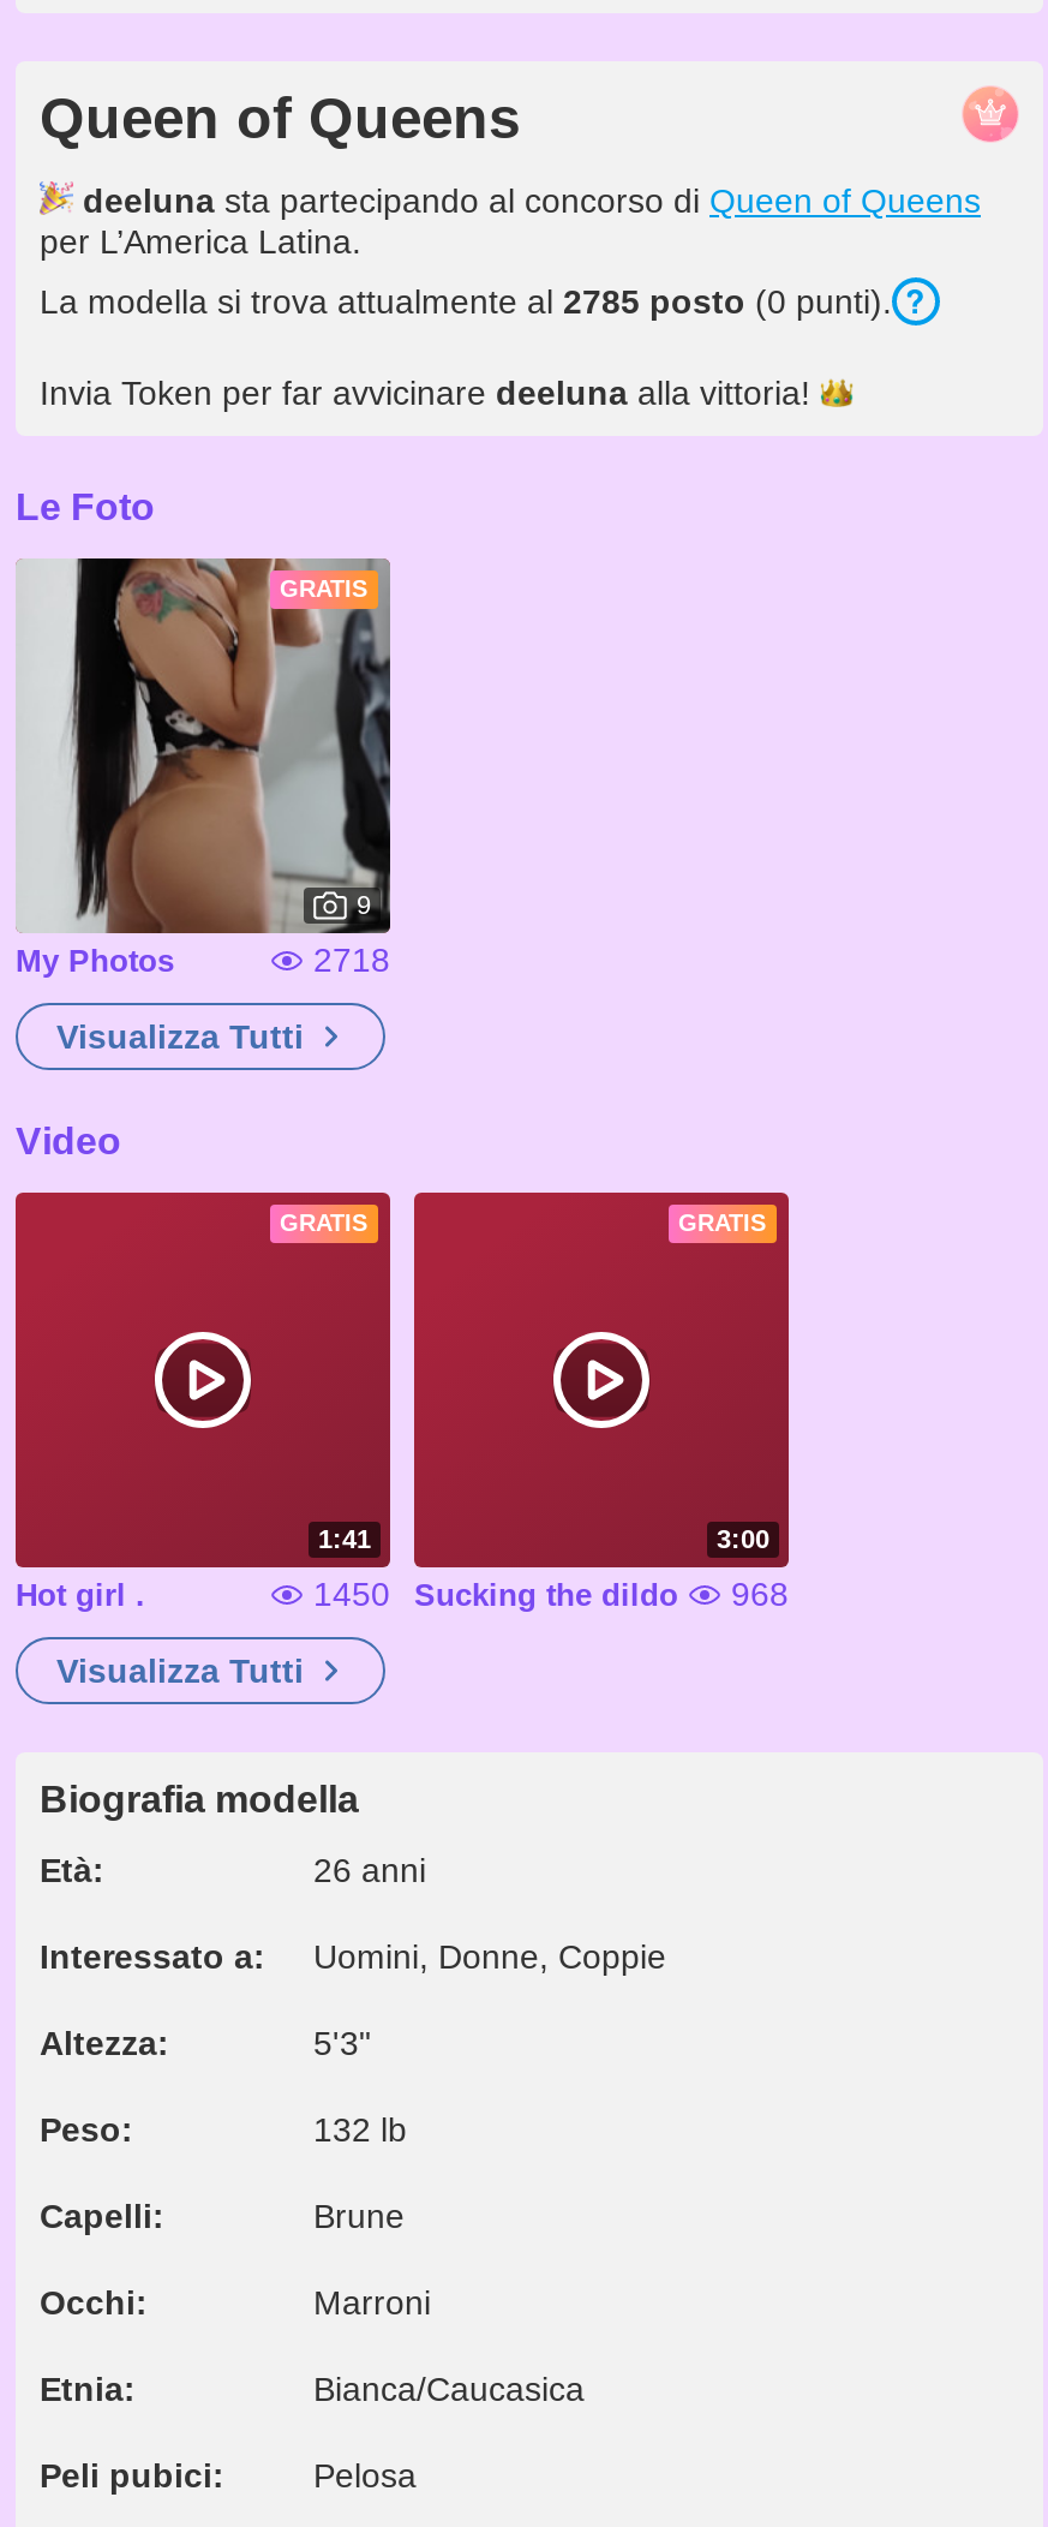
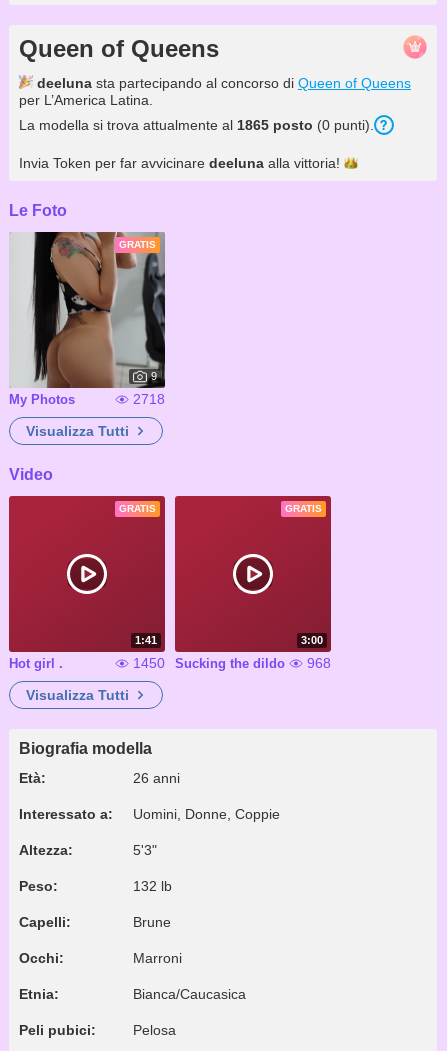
[40,282,892,321] La modella si trova attualmente al 2785 posto (0 punti). -> [19,117,374,133] La modella si trova attualmente al 1865 posto (0 punti).

